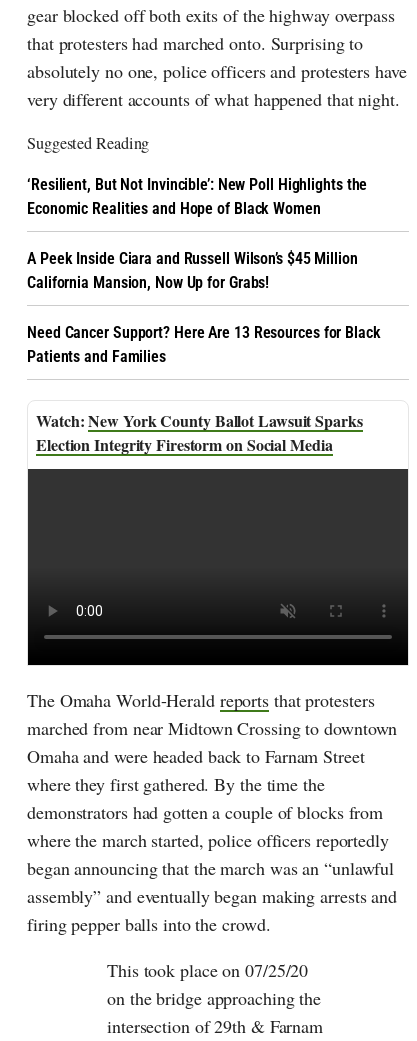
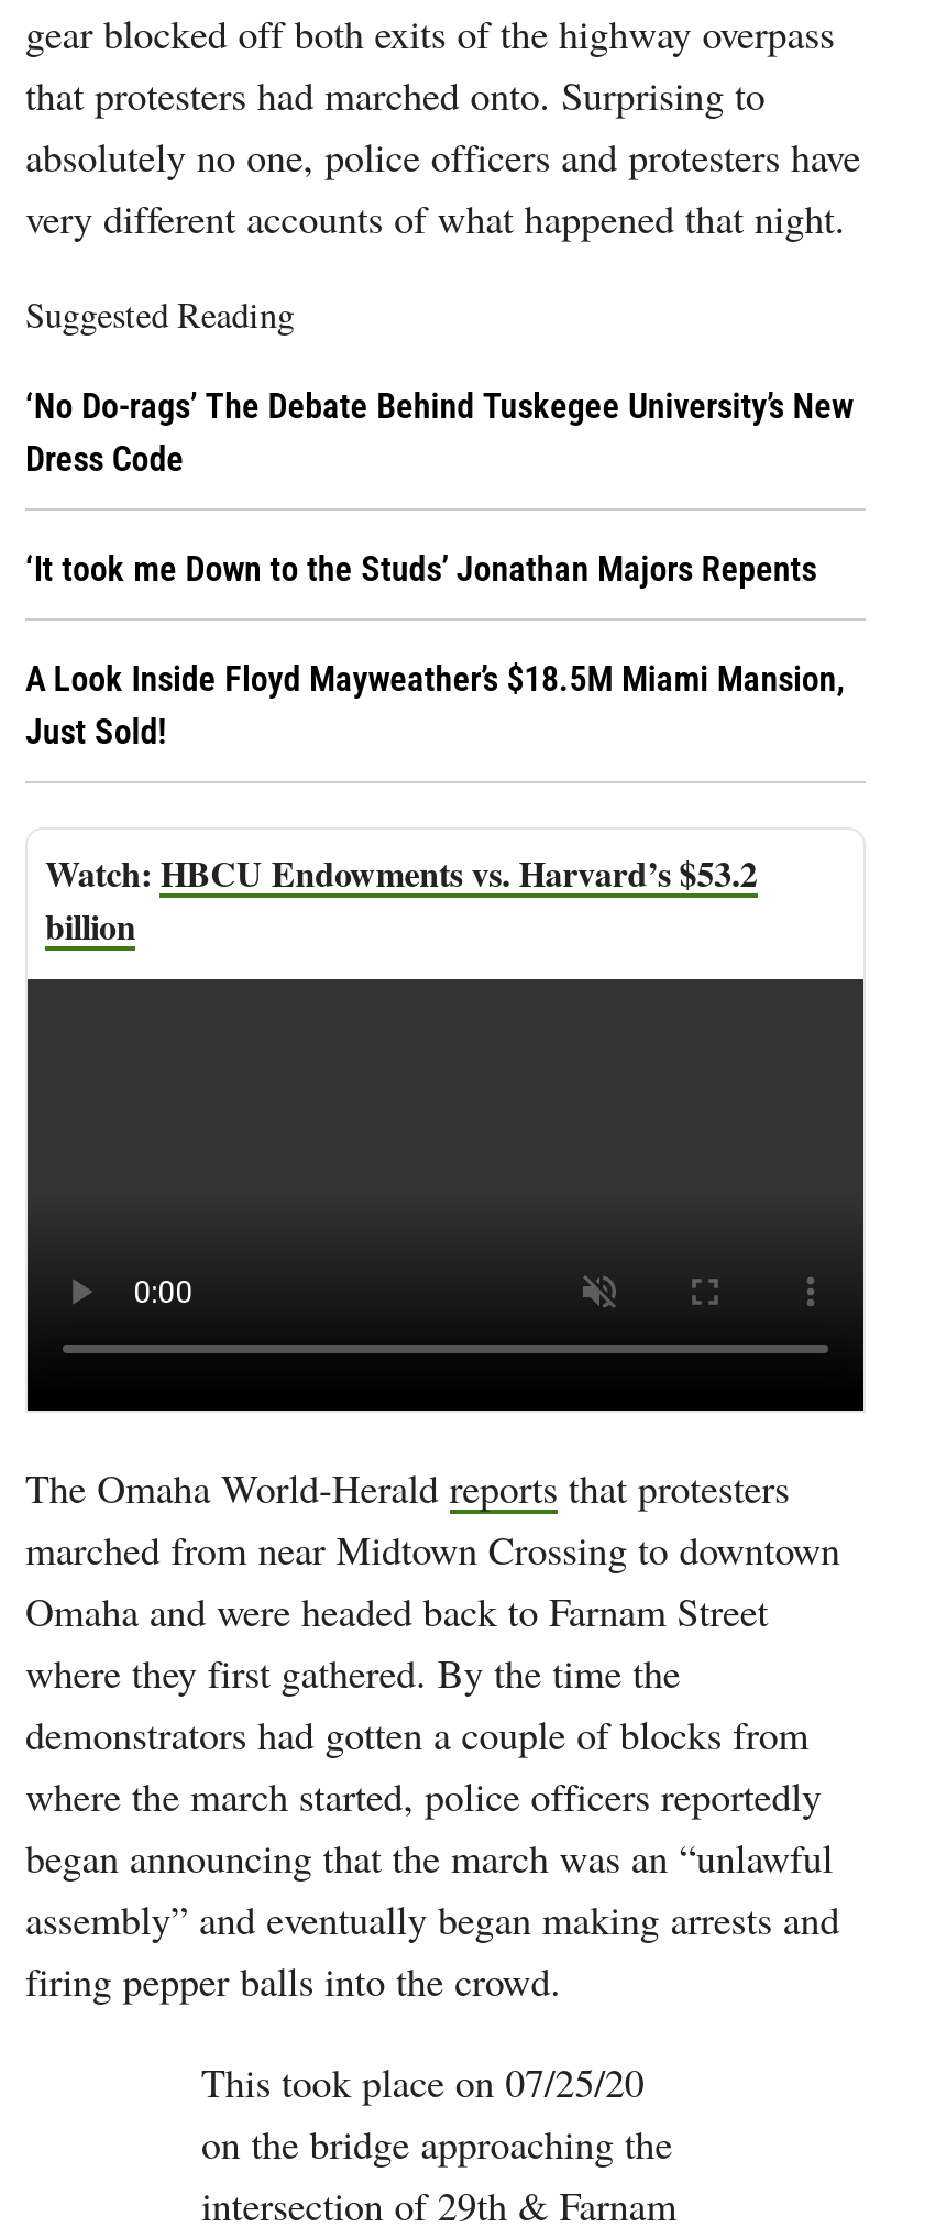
[27,175,367,218] ‘Resilient, But Not Invincible’: New Poll Highlights the | Economic Realities and Hope of Black Women -> [25,386,853,480] ‘No Do-rags’ The Debate Behind Tuskegee University’s New | Dress Code
[27,249,358,292] A Peek Inside Ciara and Russell Wilson’s $45 Million | California Mansion, Now Up for Grabs! -> [25,548,816,590] ‘It took me Down to the Studs’ Jonathan Majors Repents
[27,323,381,366] Need Cancer Support? Here Are 13 Resources for Black | Patients and Families -> [25,658,845,753] A Look Inside Floyd Mayweather’s $18.5M Miami Mansion, | Just Sold!
[36,409,363,456] New York County Ballot Lawsuit Sparks | Election Integrity Firestorm on Social Media -> [45,848,757,951] HBCU Endowments vs. Harvard’s $53.2 | billion

